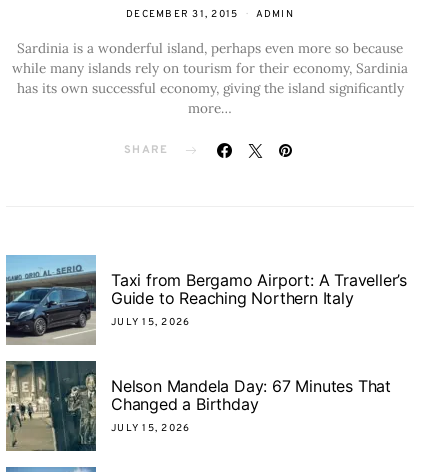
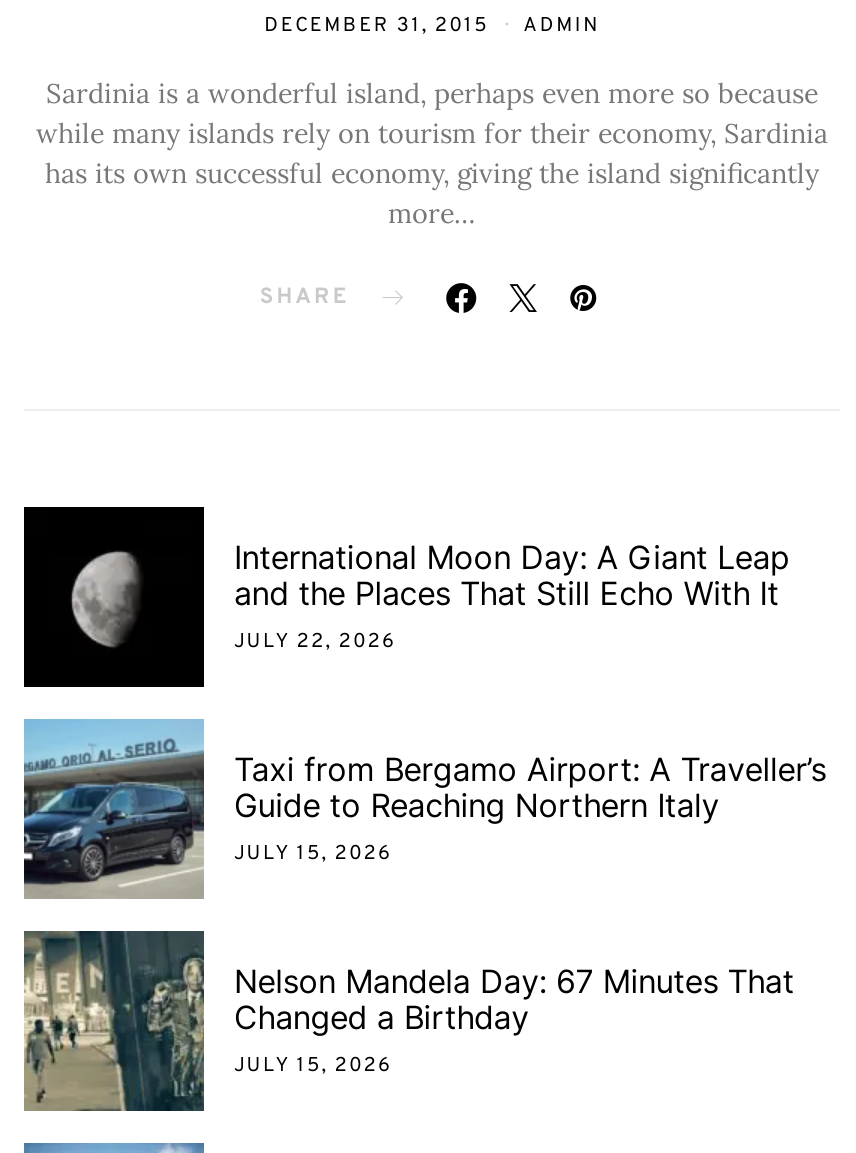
none -> [22,505,790,687] [image] | International Moon Day: A Giant Leap | and the Places That Still Echo With It | JULY 22, 2026

